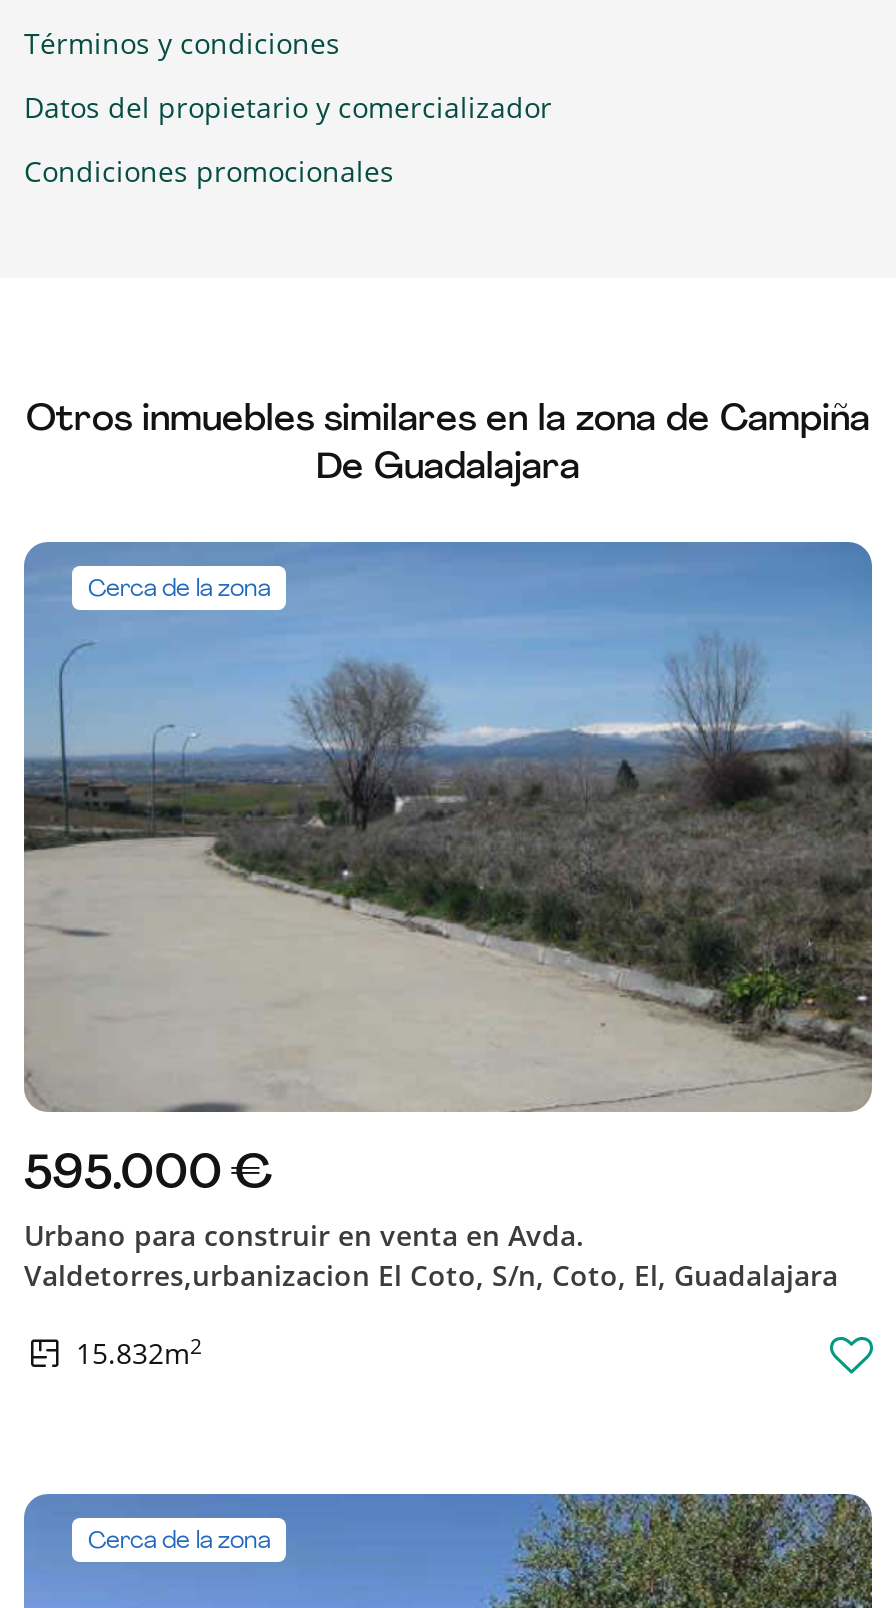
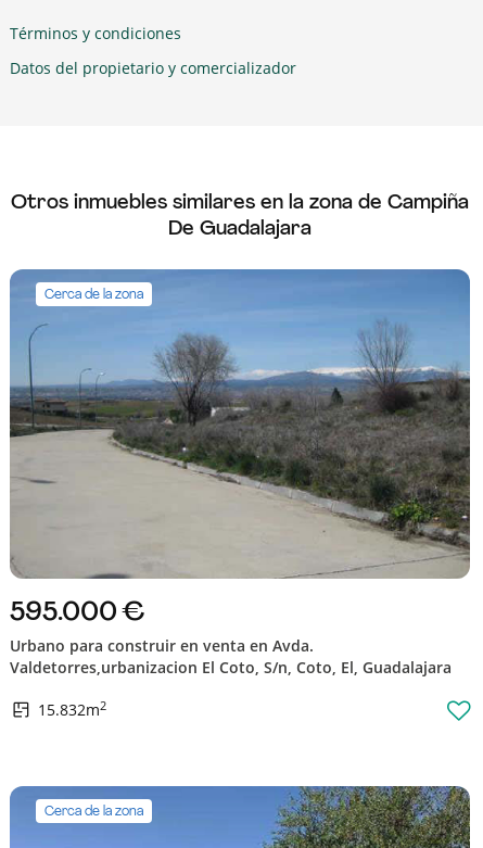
[24,152,394,190] Condiciones promocionales -> none

